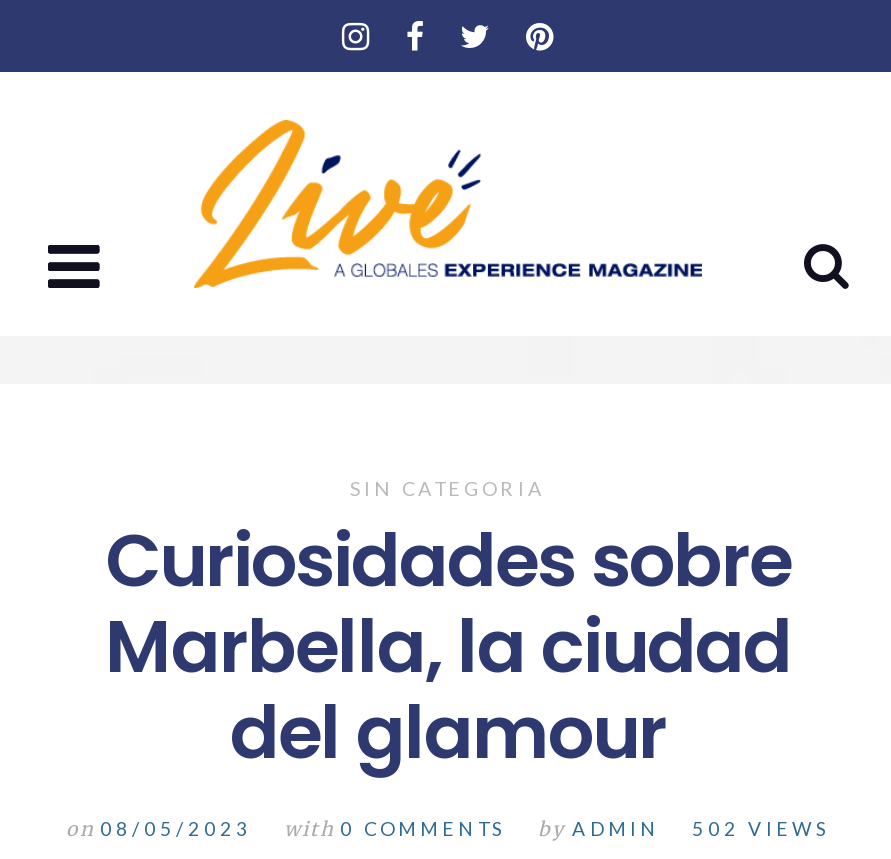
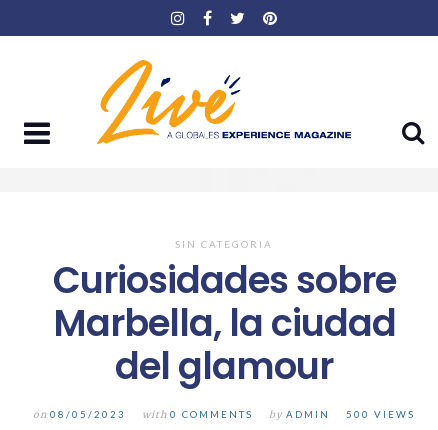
[66,819,830,843] on 08/05/2023 with 0 COMMENTS by ADMIN 502 VIEWS -> [33,409,415,421] on 08/05/2023 with 0 COMMENTS by ADMIN 500 VIEWS

